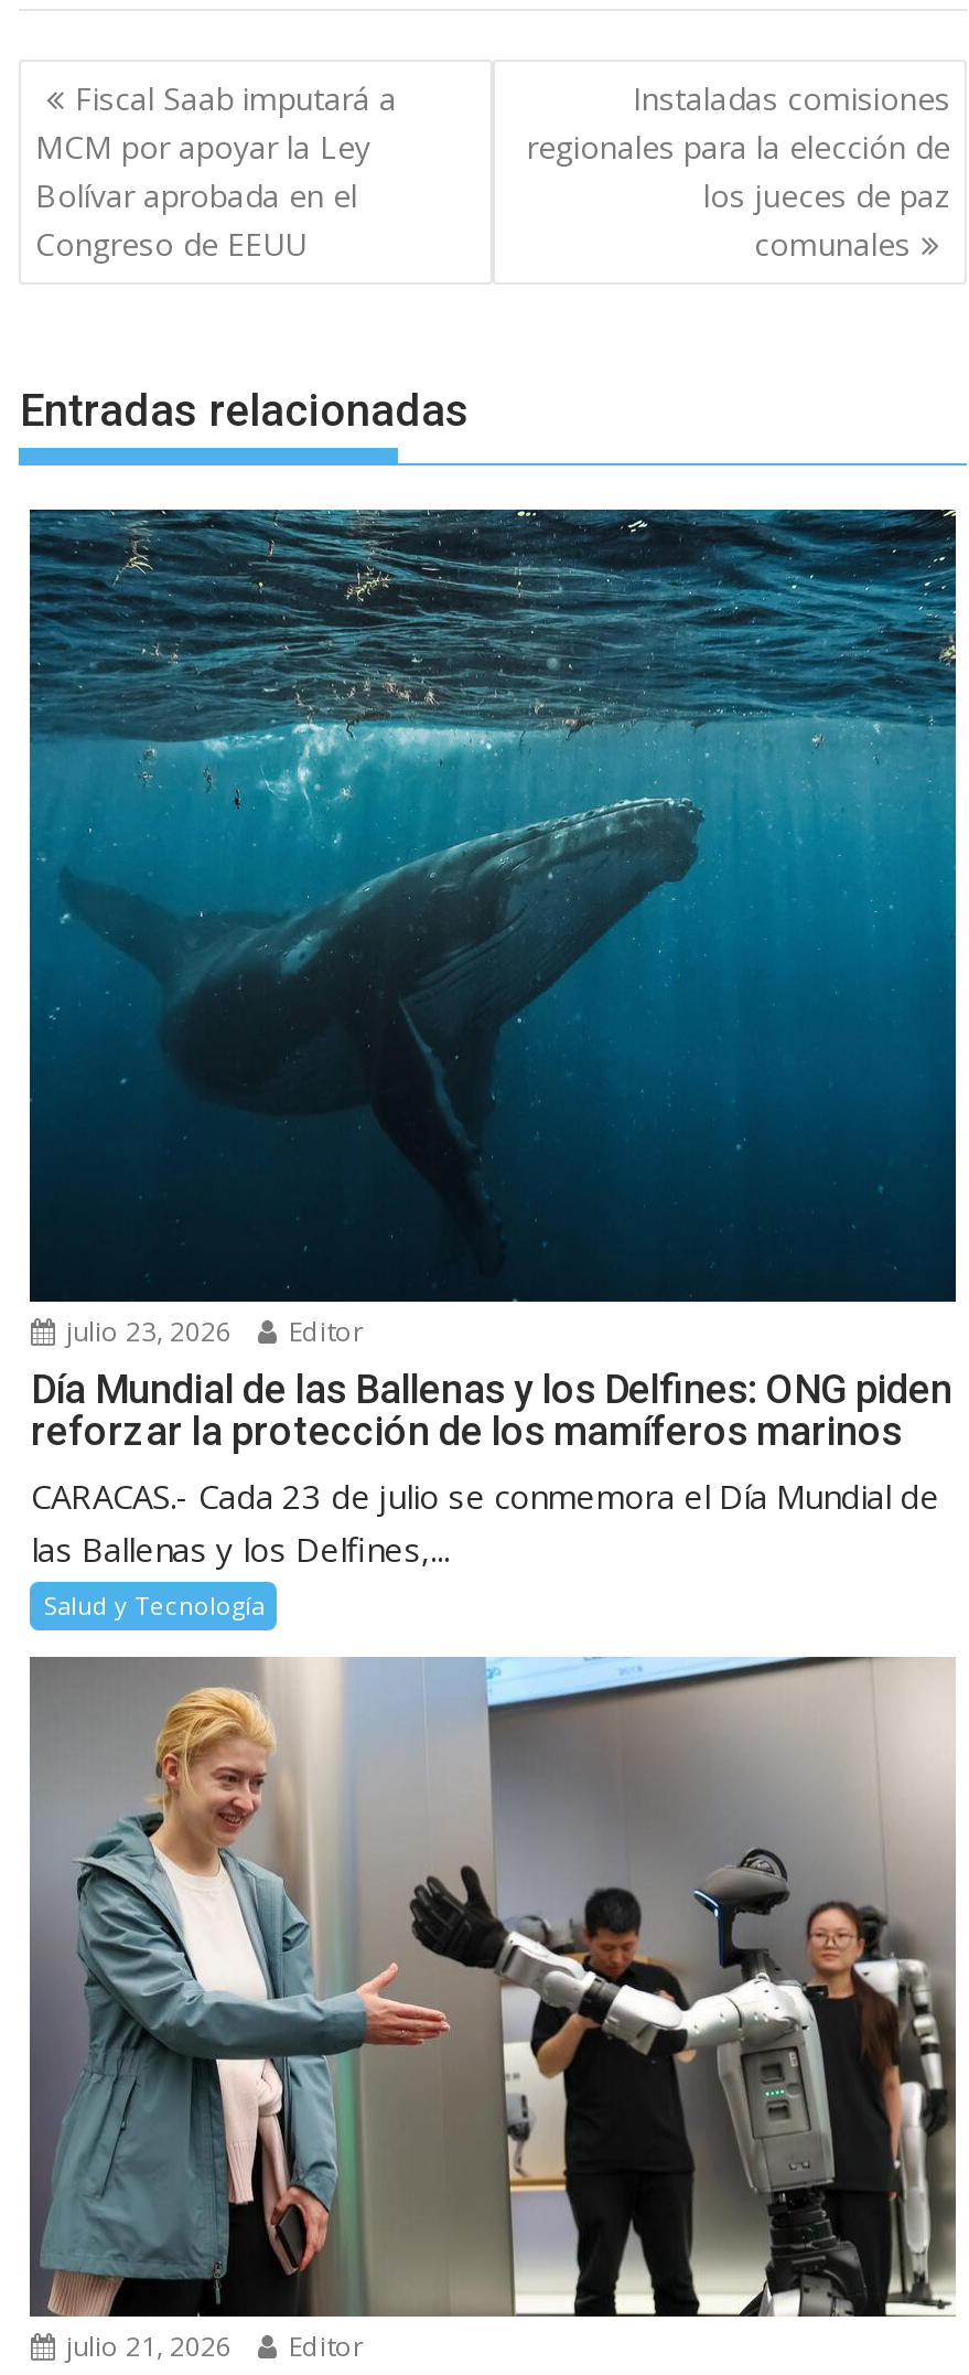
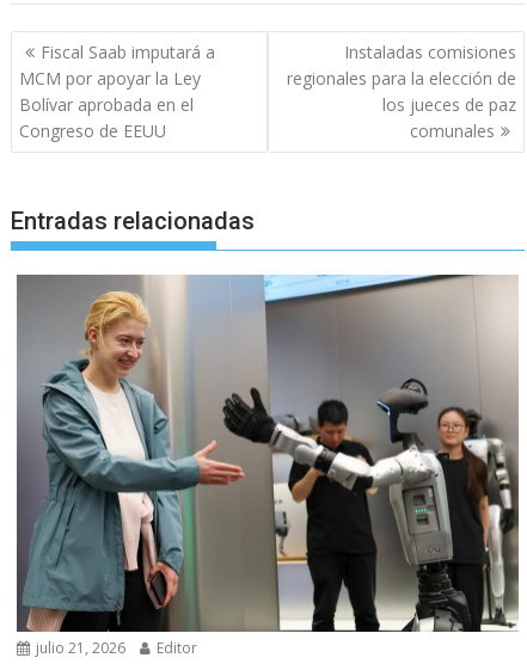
[28,507,958,1621] [image] | julio 23, 2026 | Editor | Día Mundial de las Ballenas y los Delfines: ONG piden | reforzar la protección de los mamíferos marinos | CARACAS.- Cada 23 de julio se conmemora el Día Mundial de | las Ballenas y los Delfines,... | Salud y Tecnología -> none

